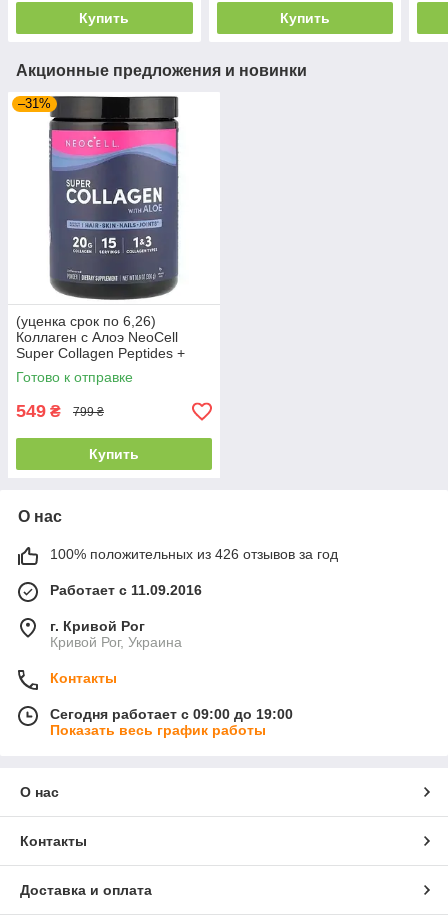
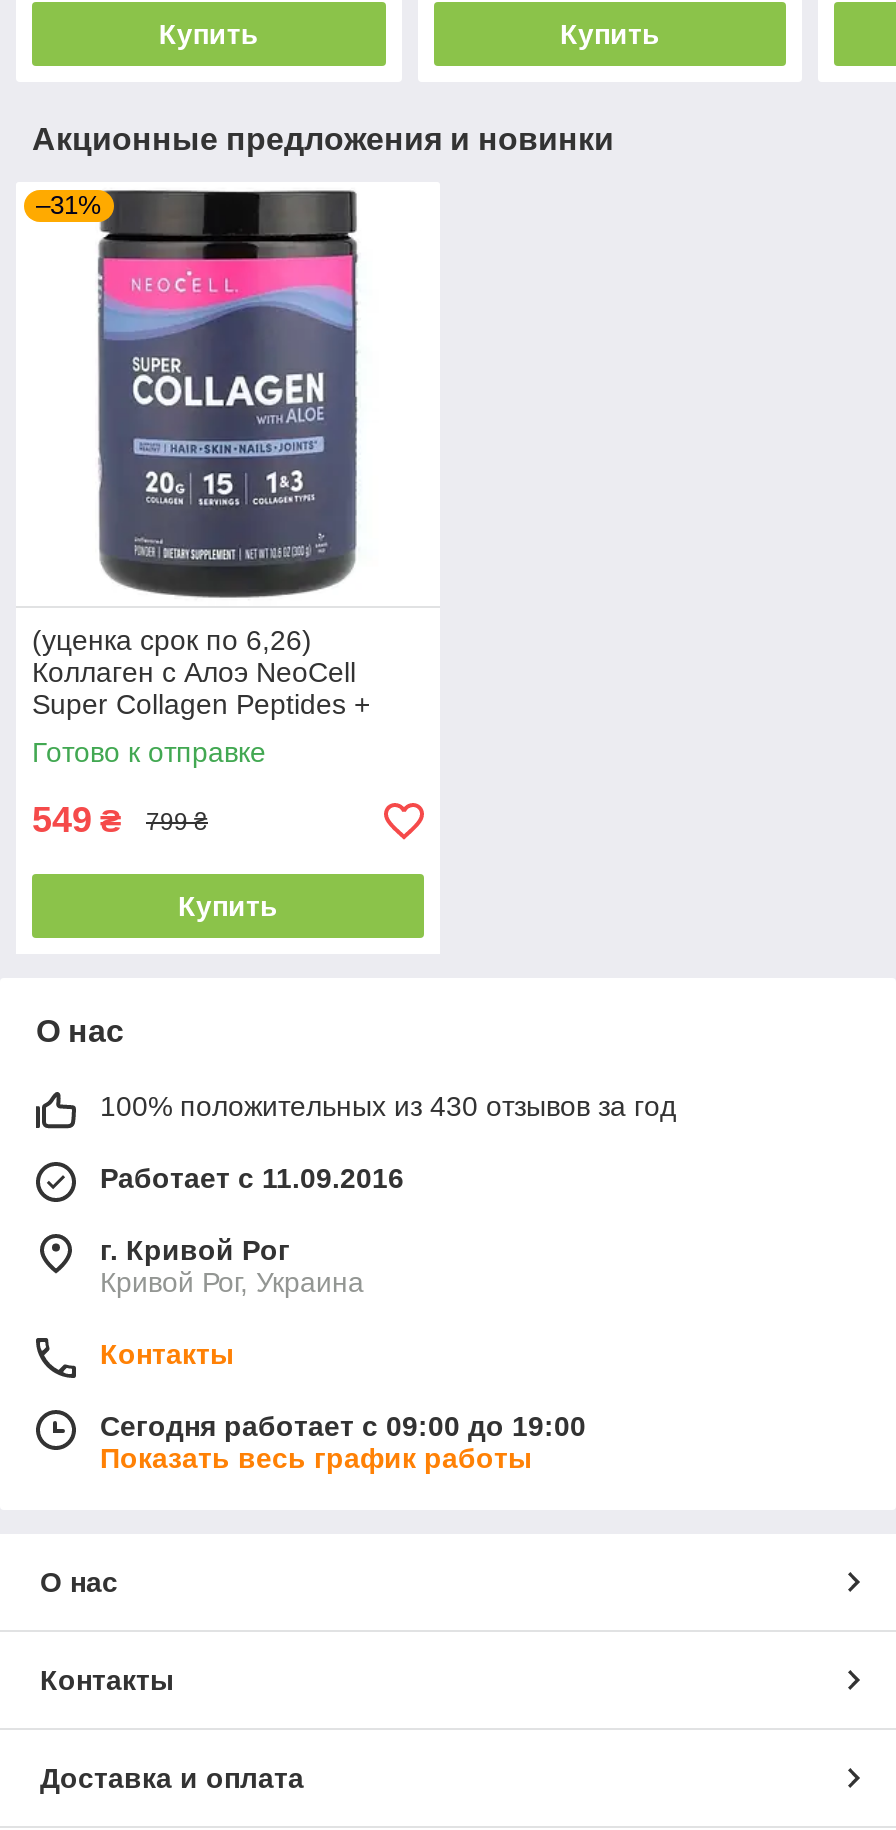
[50,546,338,562] 100% положительных из 426 отзывов за год -> [100,1091,676,1123] 100% положительных из 430 отзывов за год

